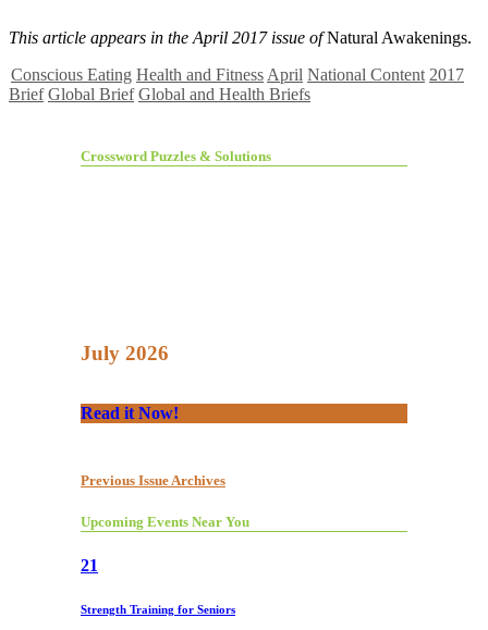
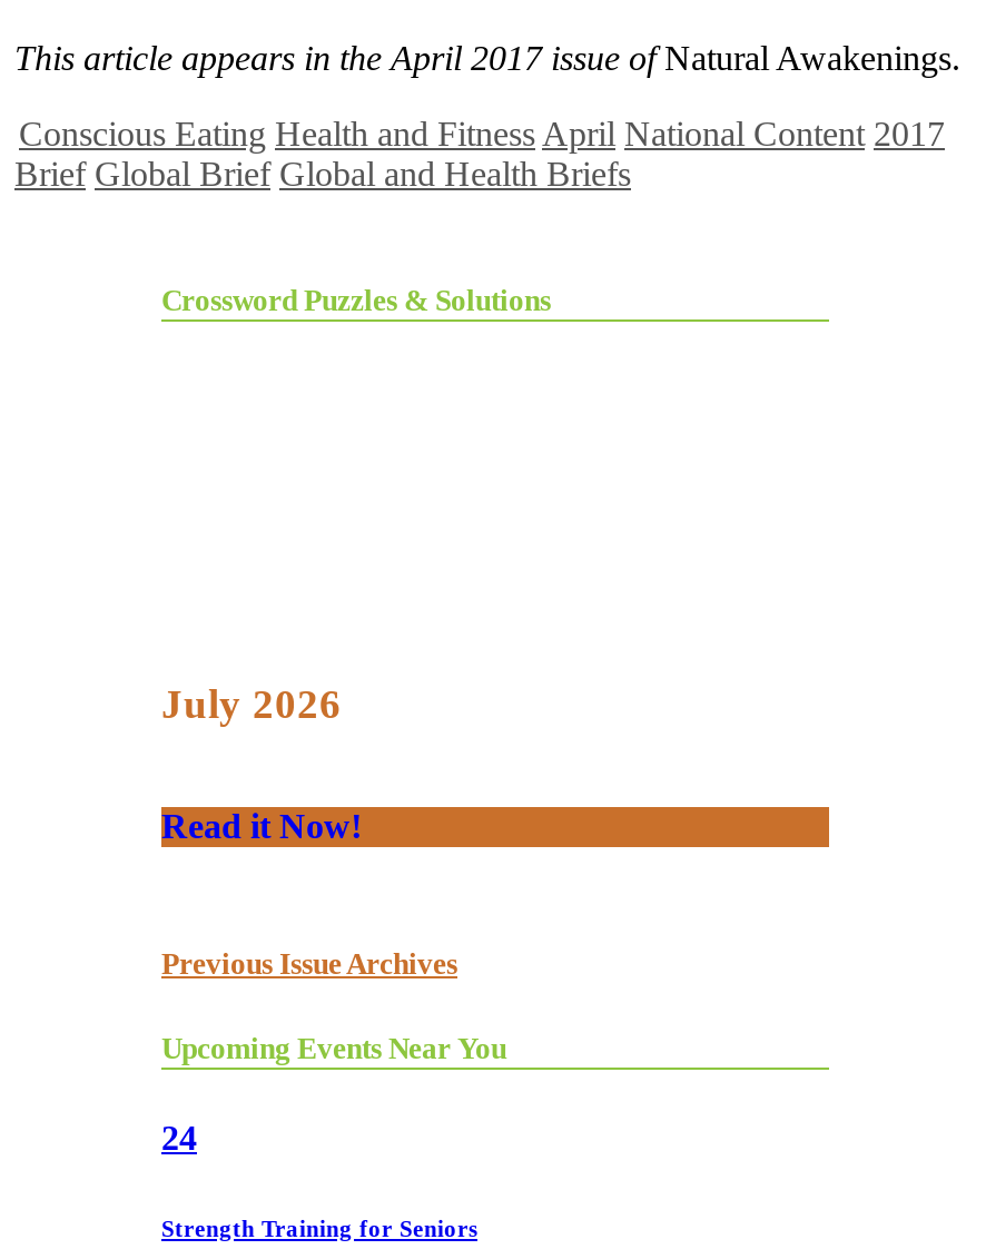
[81,556,98,575] 21 -> [161,1119,197,1157] 24

